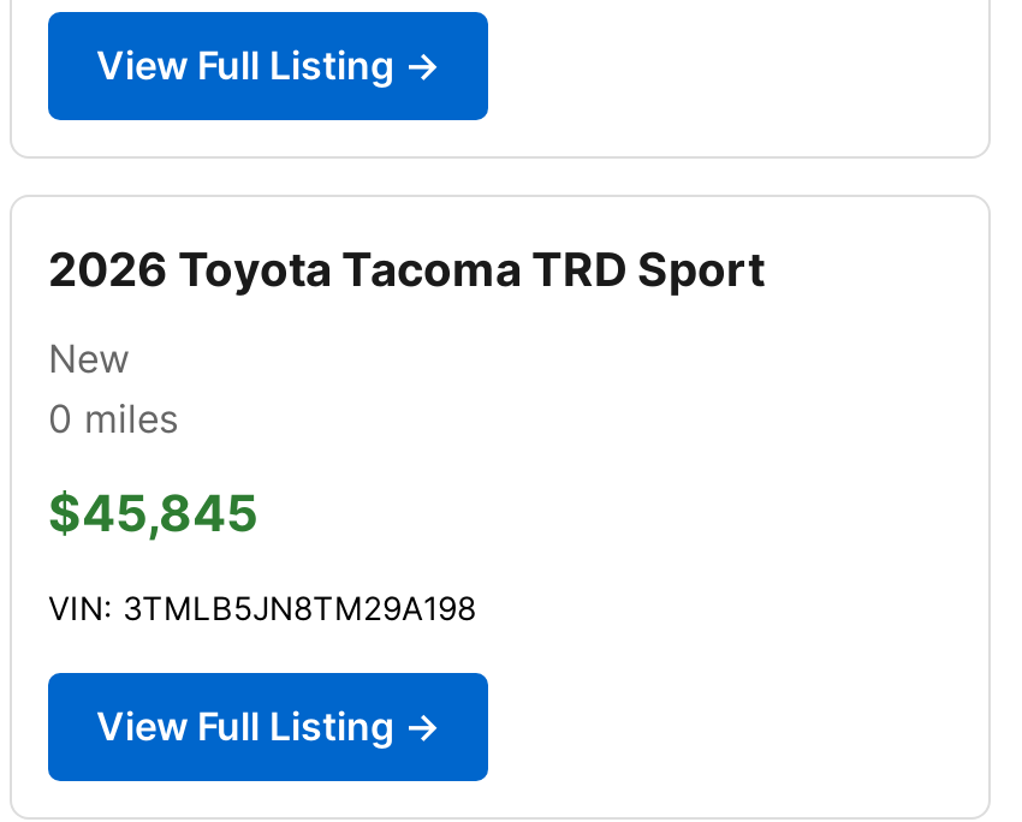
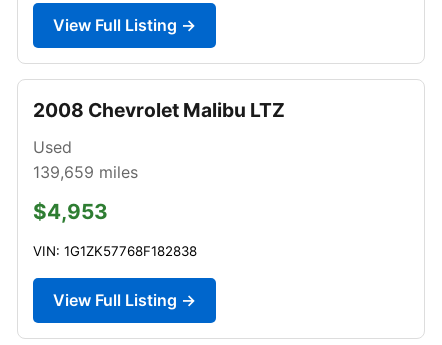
[48,240,765,298] 2026 Toyota Tacoma TRD Sport -> [33,98,285,122] 2008 Chevrolet Malibu LTZ
[48,334,178,442] New | 0 miles -> [33,137,138,182] Used | 139,659 miles
[48,483,257,543] $45,845 -> [33,199,108,224] $4,953
[48,589,476,627] VIN: 3TMLB5JN8TM29A198 -> [33,243,197,259] VIN: 1G1ZK57768F182838

